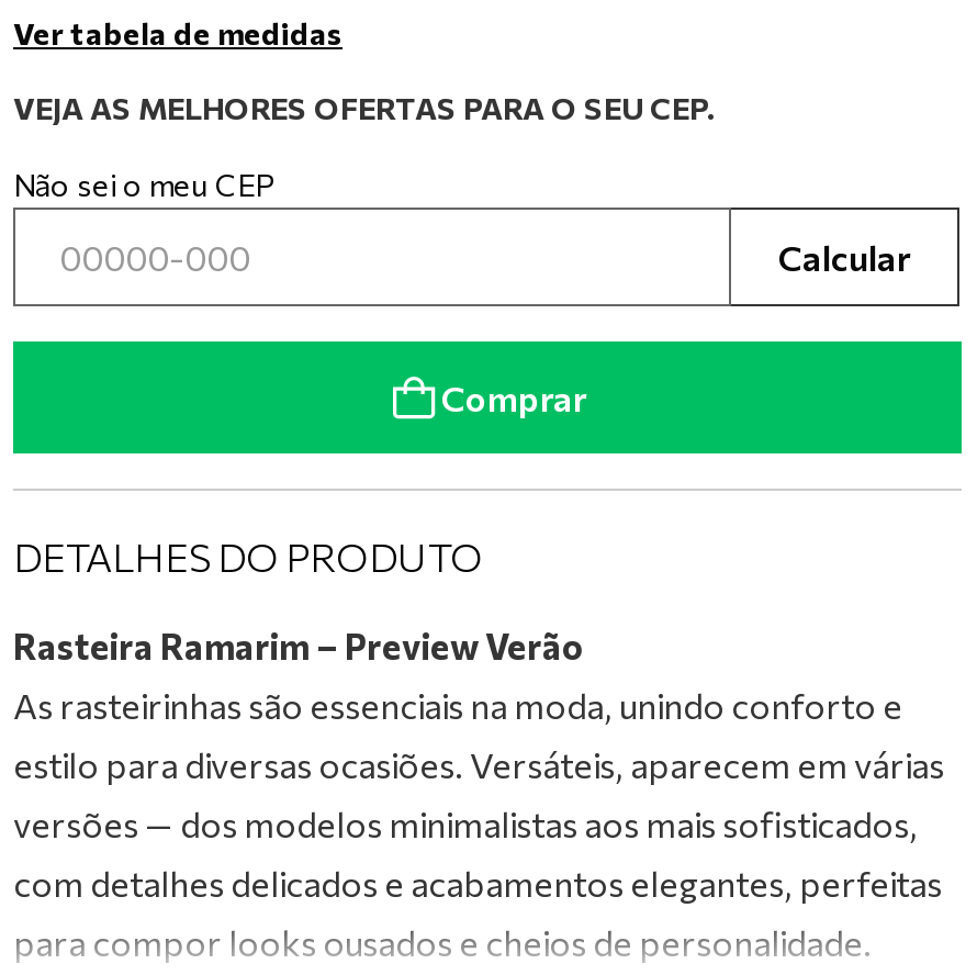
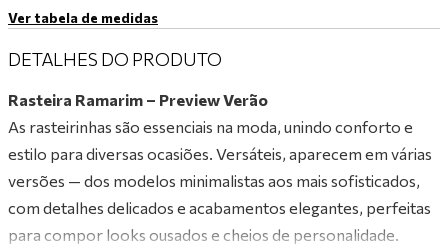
[13,89,910,418] VEJA AS MELHORES OFERTAS PARA O SEU CEP. | Não sei o meu CEP | Calcular | Comprar -> none

